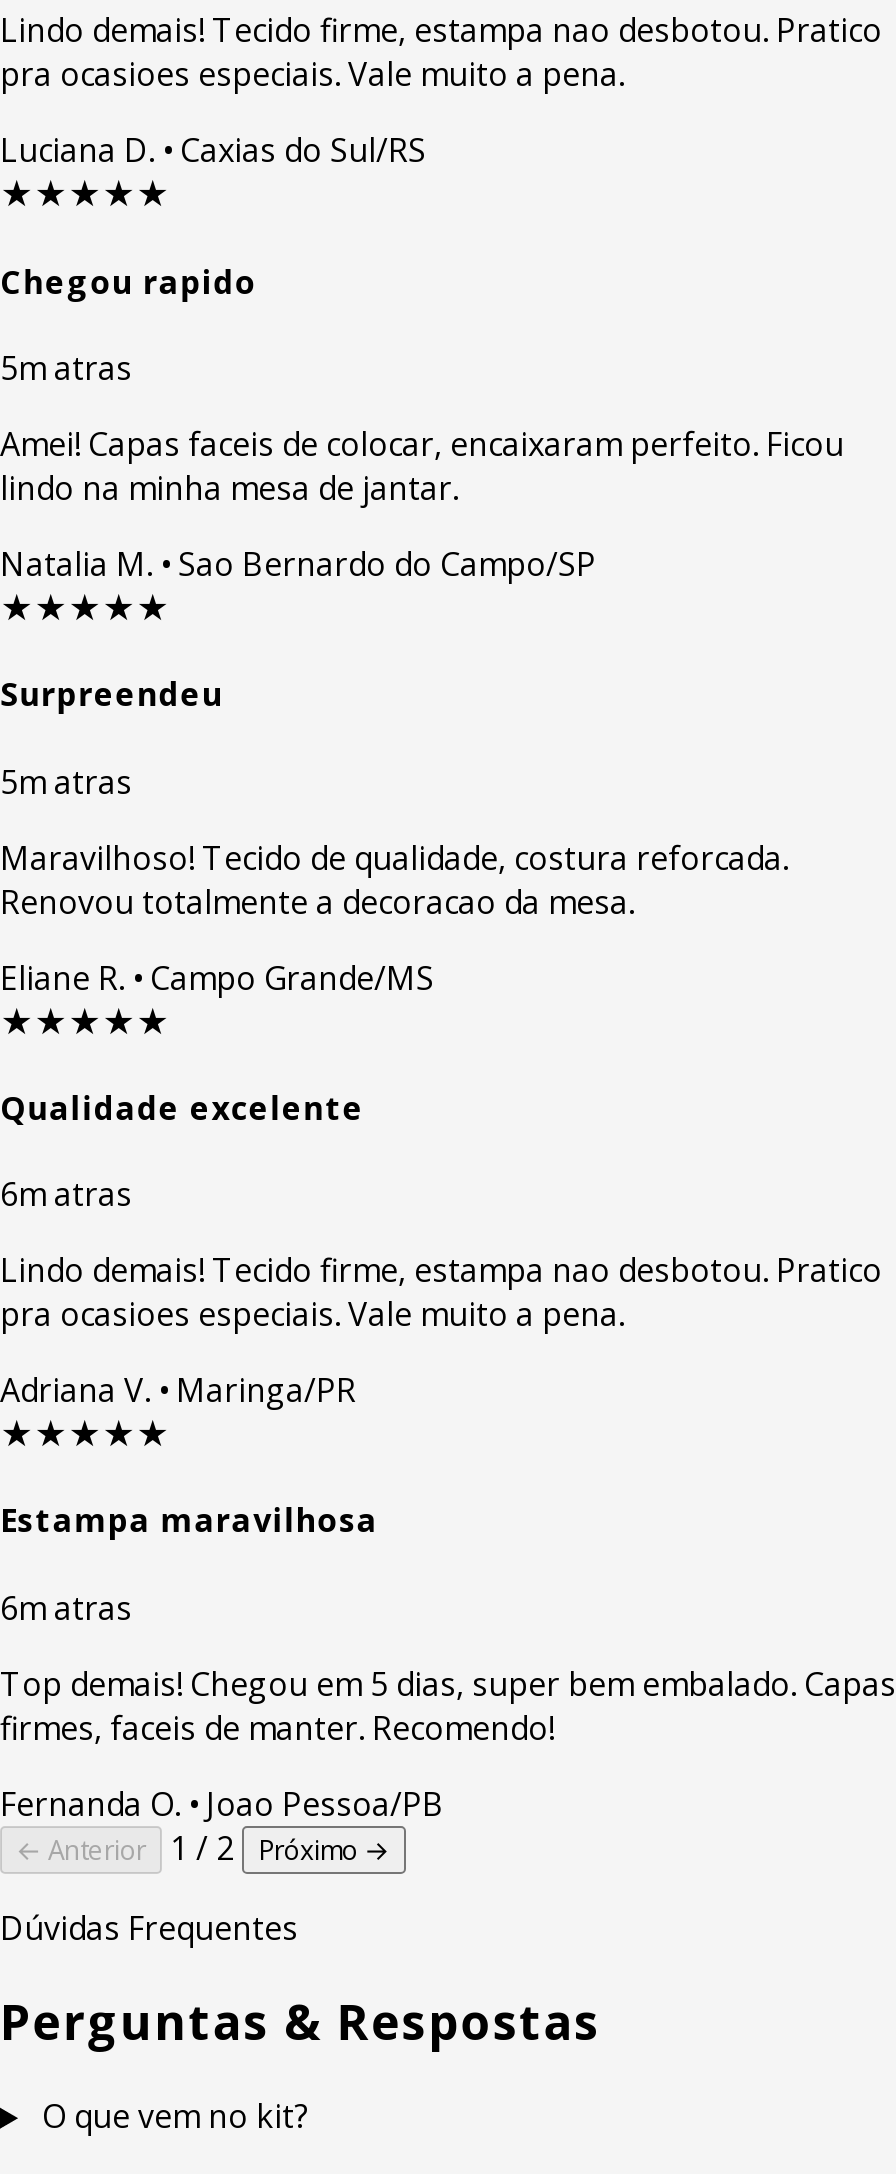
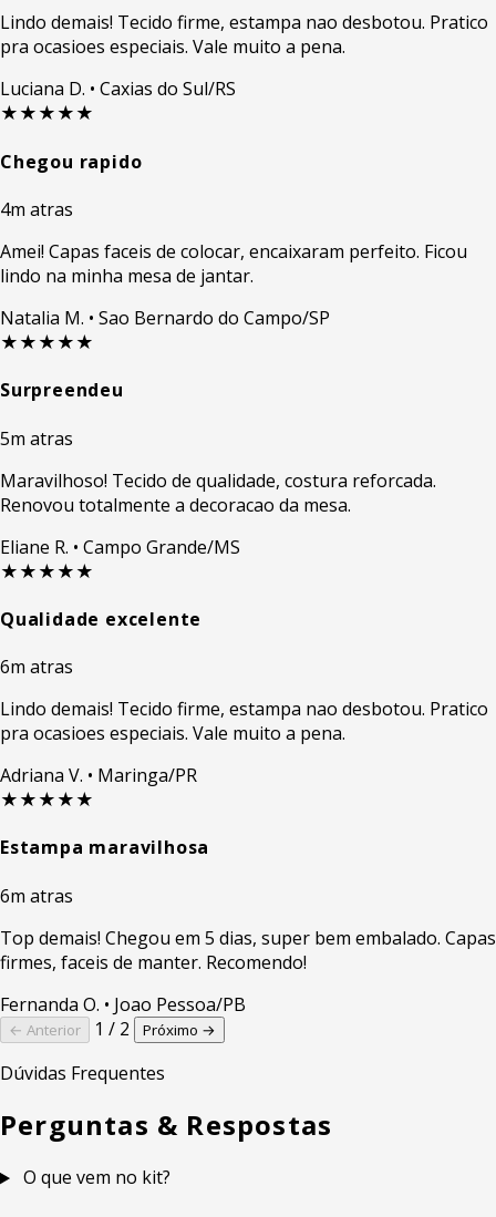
[0,346,132,390] 5m atras -> [0,197,73,221] 4m atras

